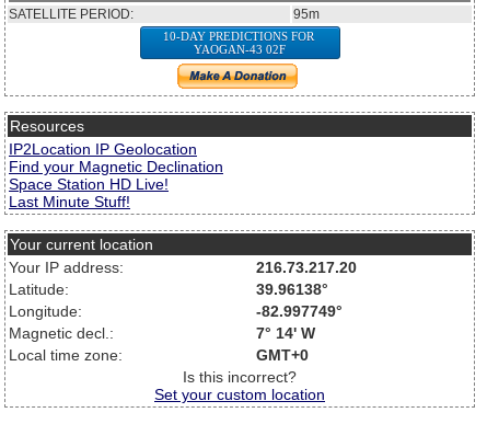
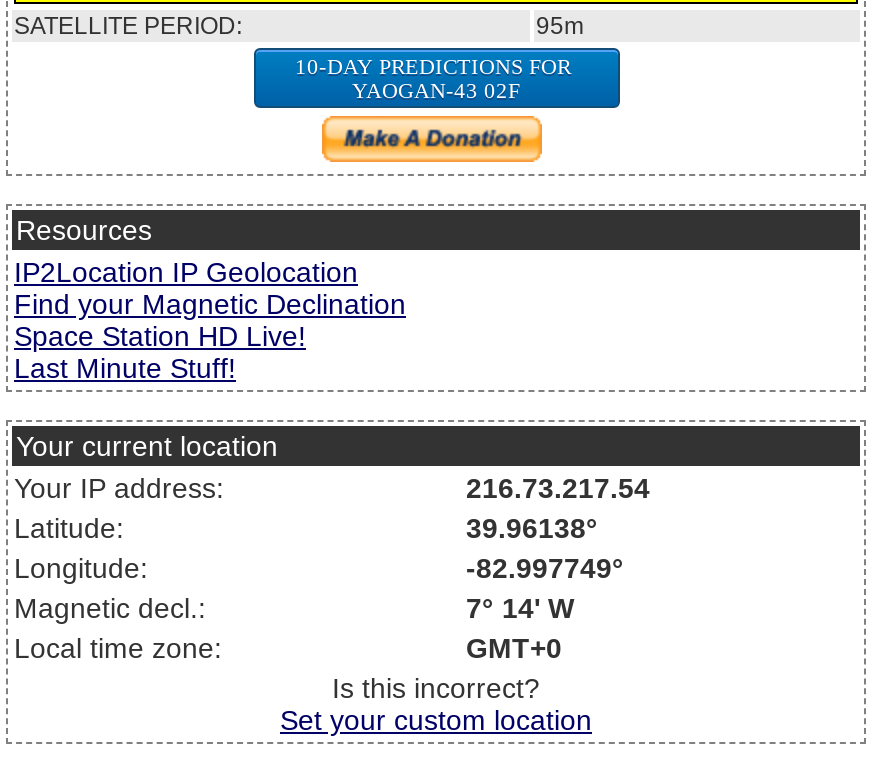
[256,259,357,276] 216.73.217.20 -> [466,472,650,504] 216.73.217.54

